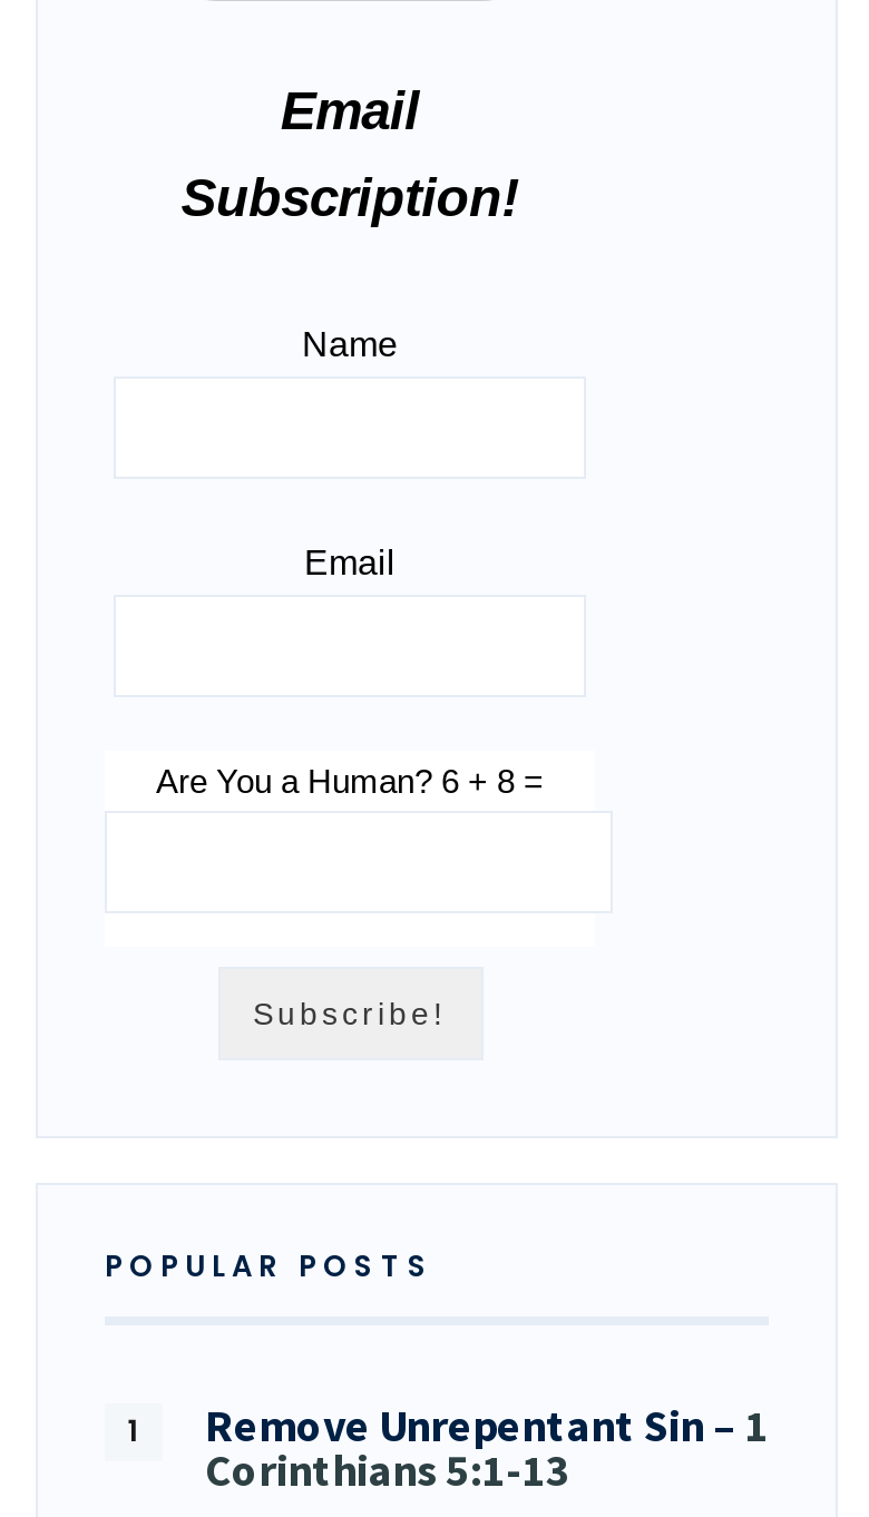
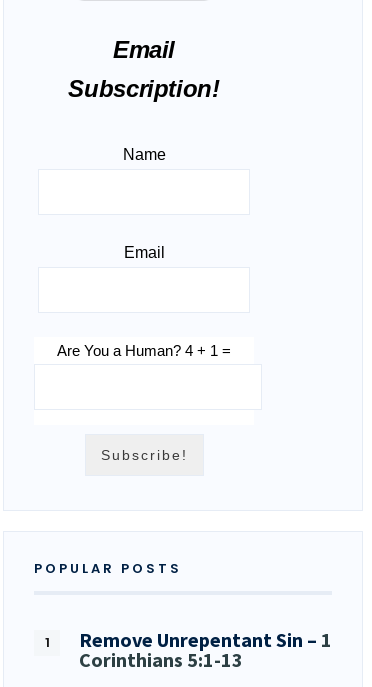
[156,763,544,800] Are You a Human? 6 + 8 = -> [57,342,231,359] Are You a Human? 4 + 1 =

